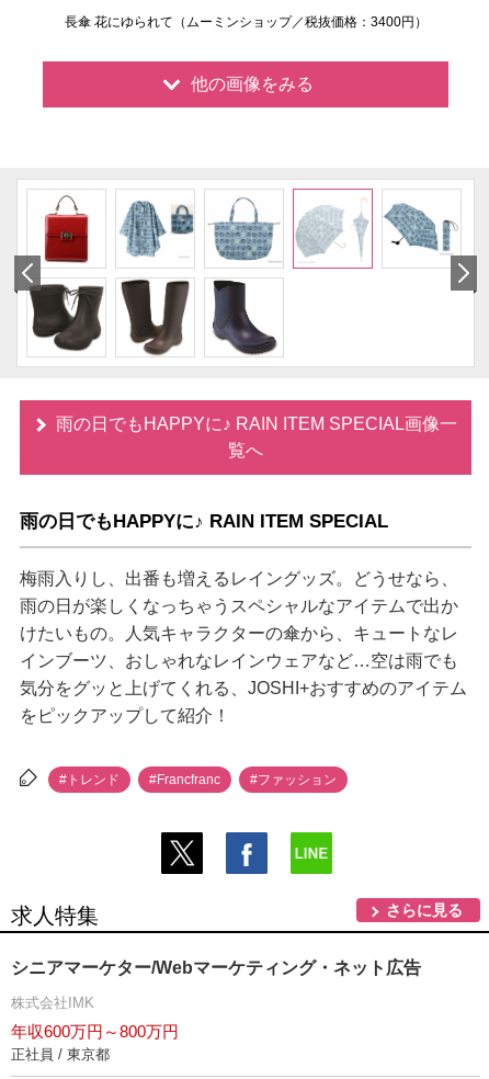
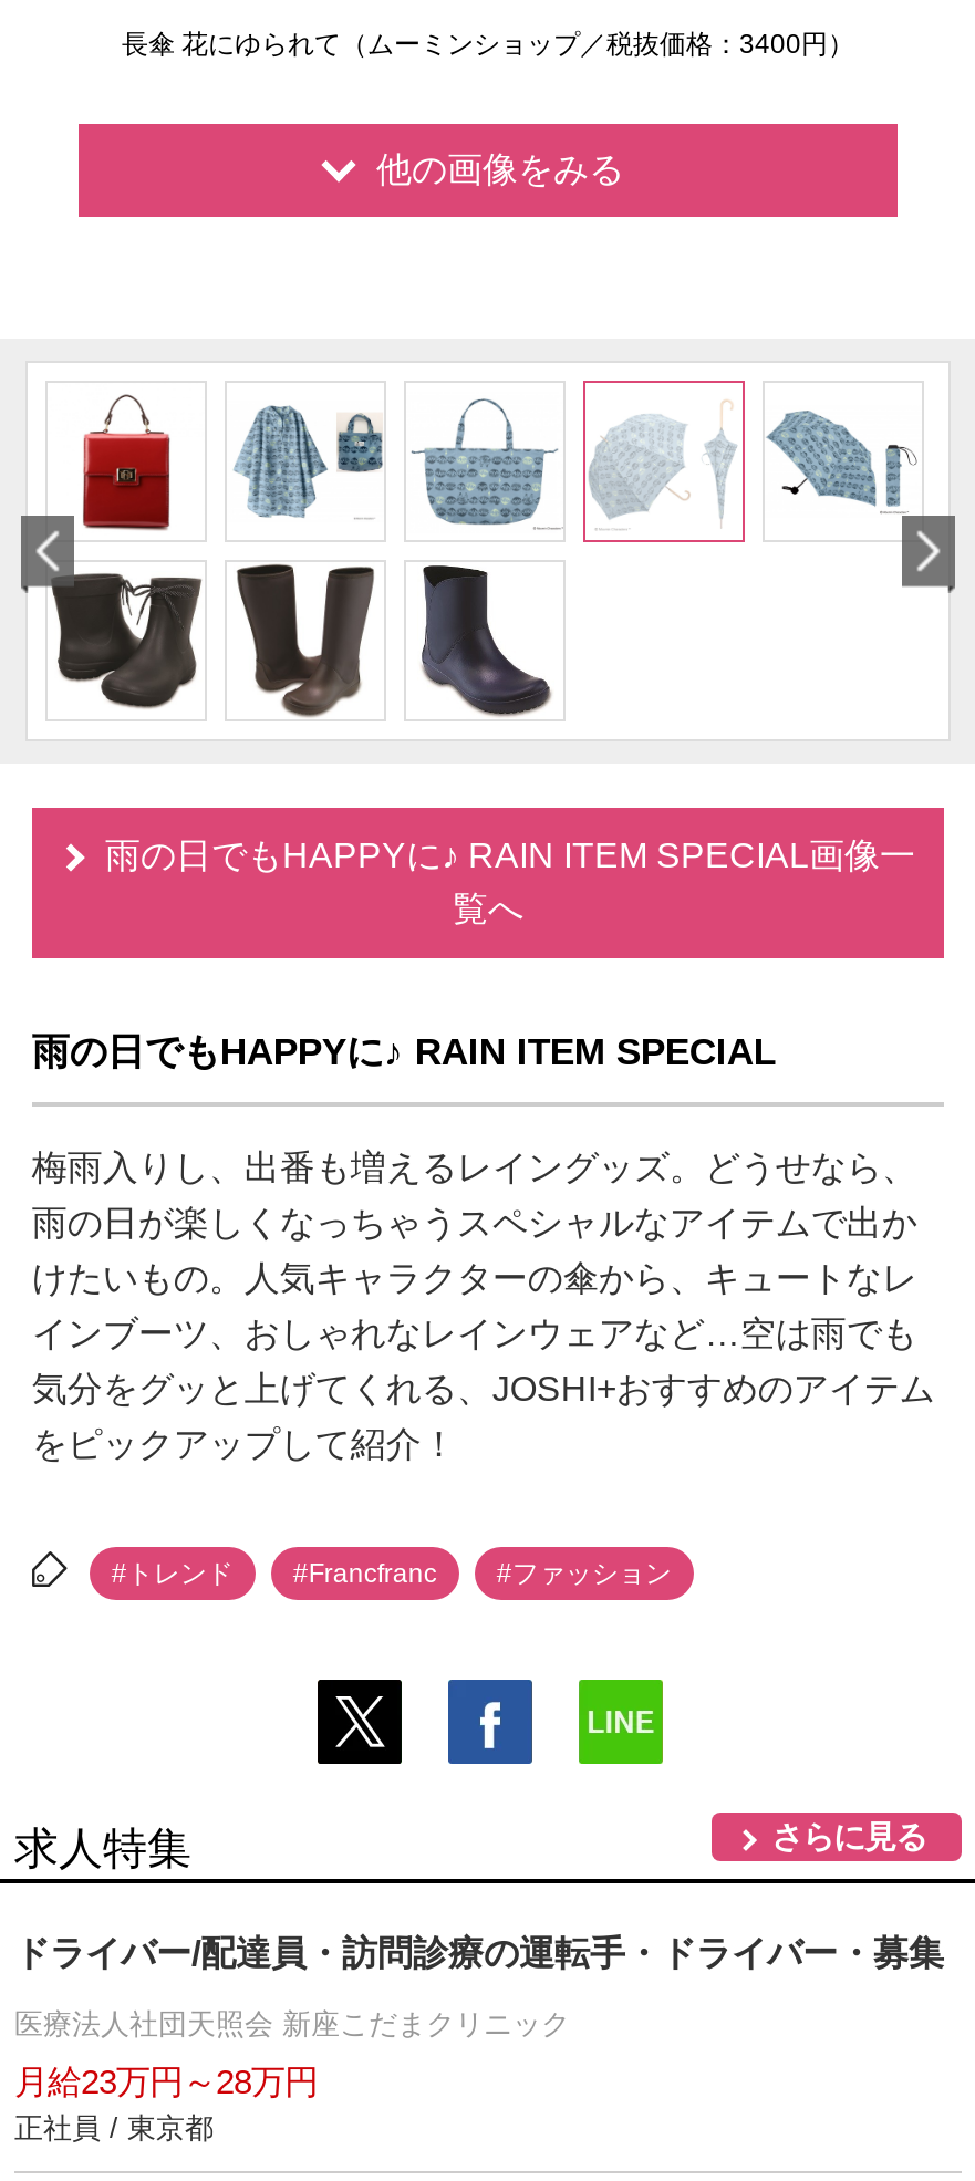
[11,959,421,977] シニアマーケター/Webマーケティング・ネット広告 -> [14,1935,944,1973] ドライバー/配達員・訪問診療の運転手・ドライバー・募集
[11,995,94,1011] 株式会社IMK -> [14,2008,570,2041] 医療法人社団天照会 新座こだまクリニック
[11,1022,179,1041] 年収600万円～800万円 -> [14,2063,318,2101] 月給23万円～28万円

